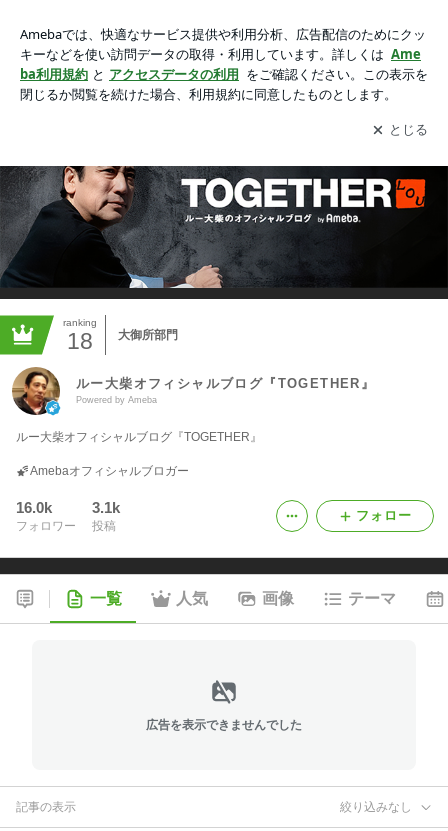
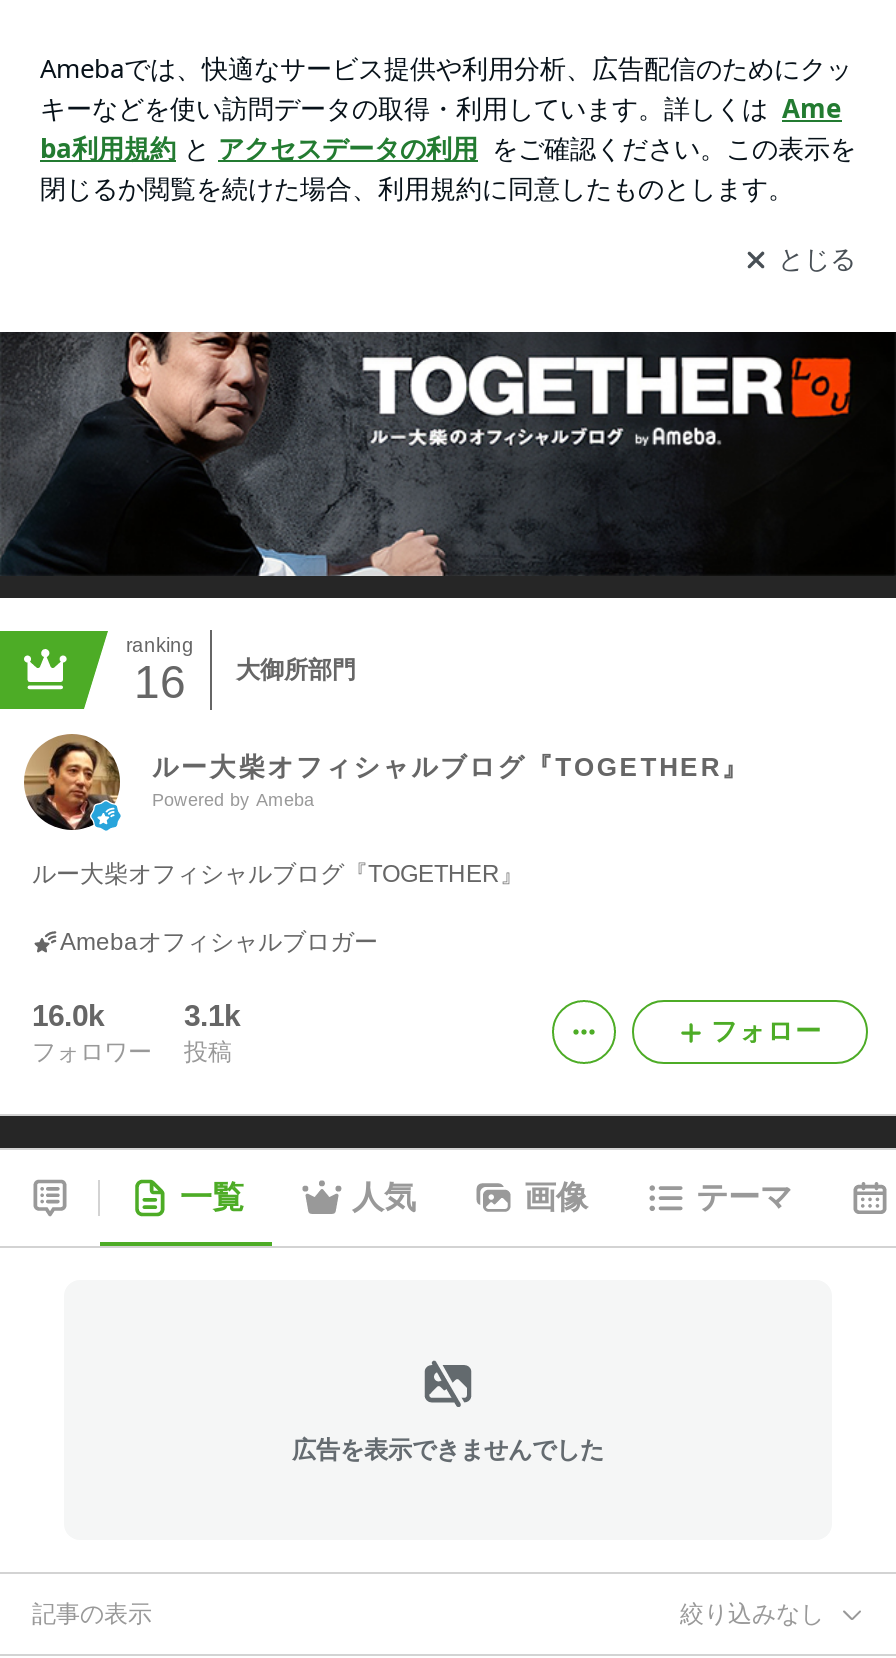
[67,328,178,354] 18 大御所部門 -> [134,655,356,707] 16 大御所部門

